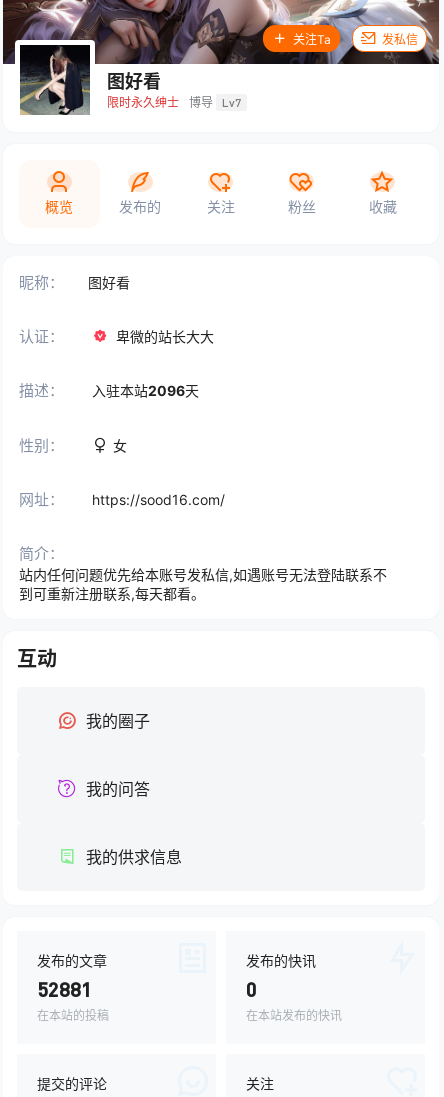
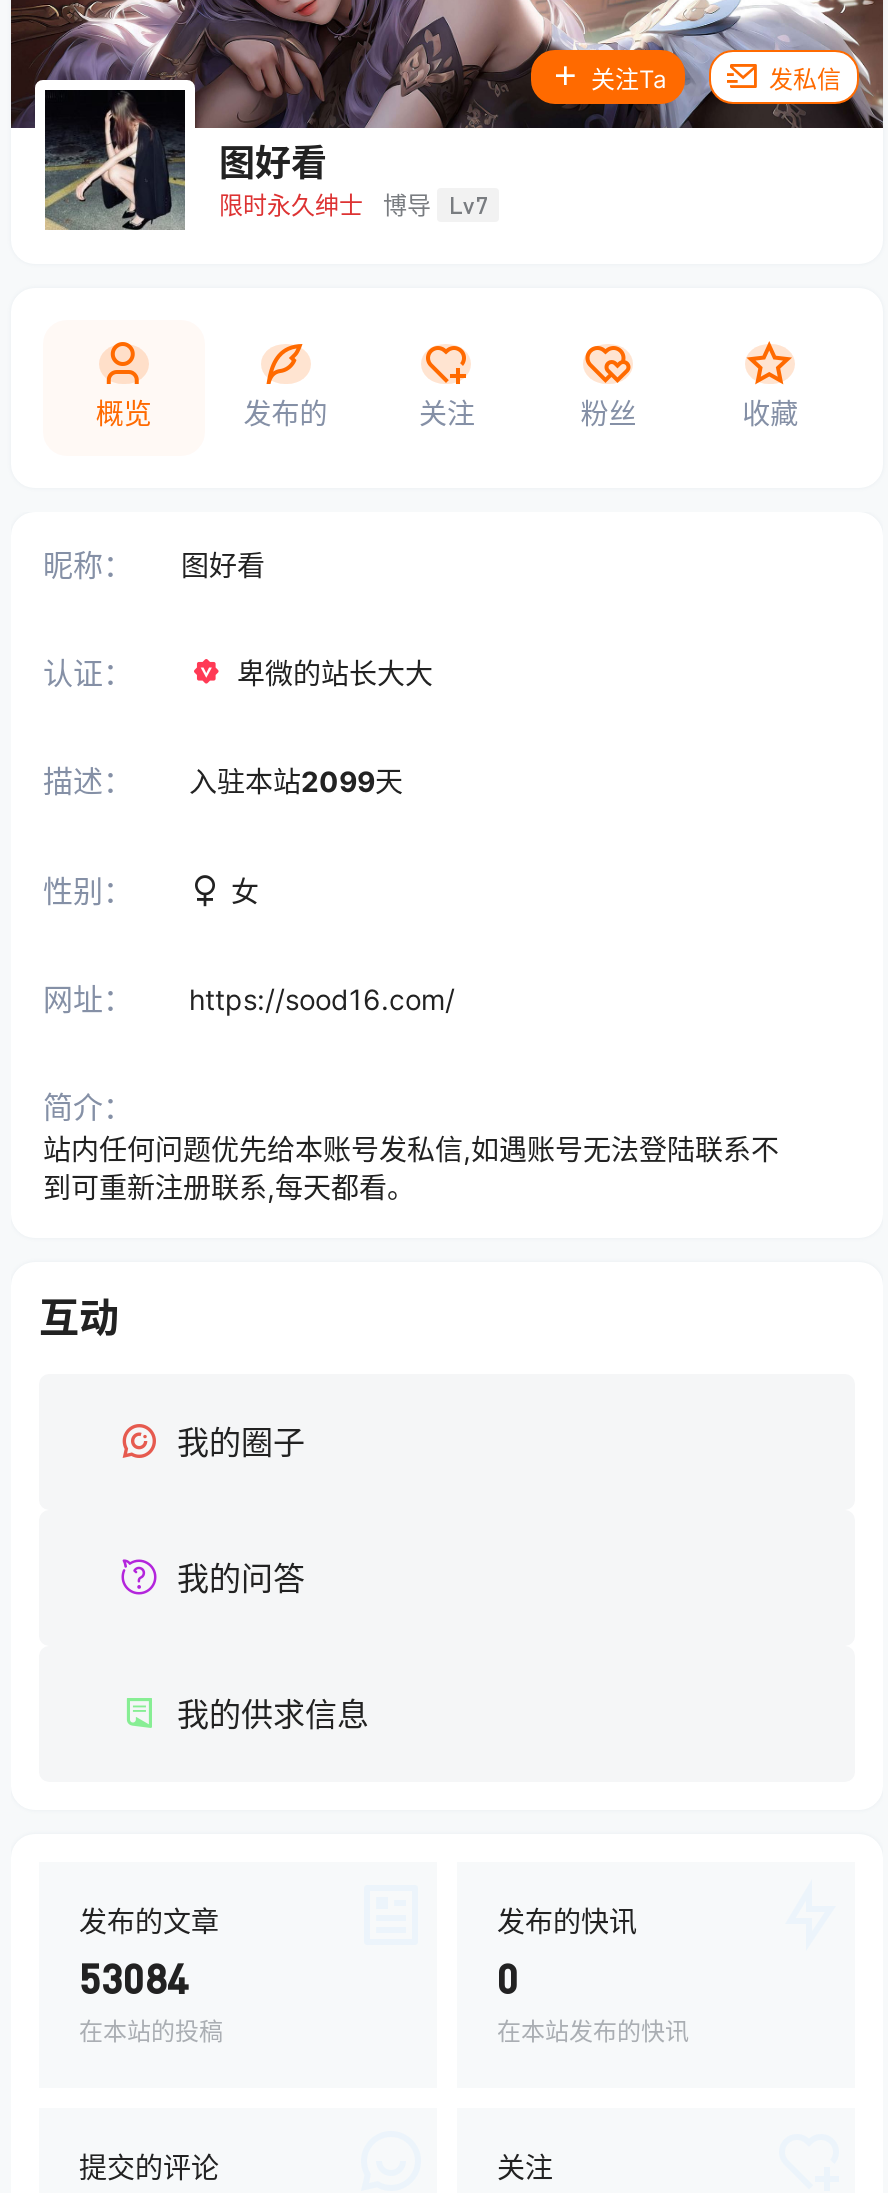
[19,381,199,400] 描述： 入驻本站2096天 -> [43,762,403,800] 描述： 入驻本站2099天
[37,977,92,1001] 52881 -> [79,1954,189,2002] 53084

